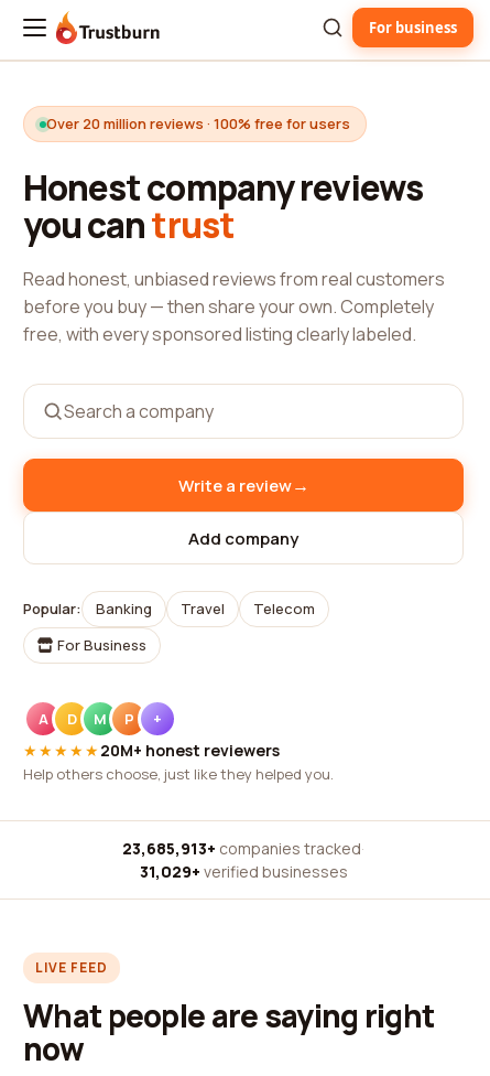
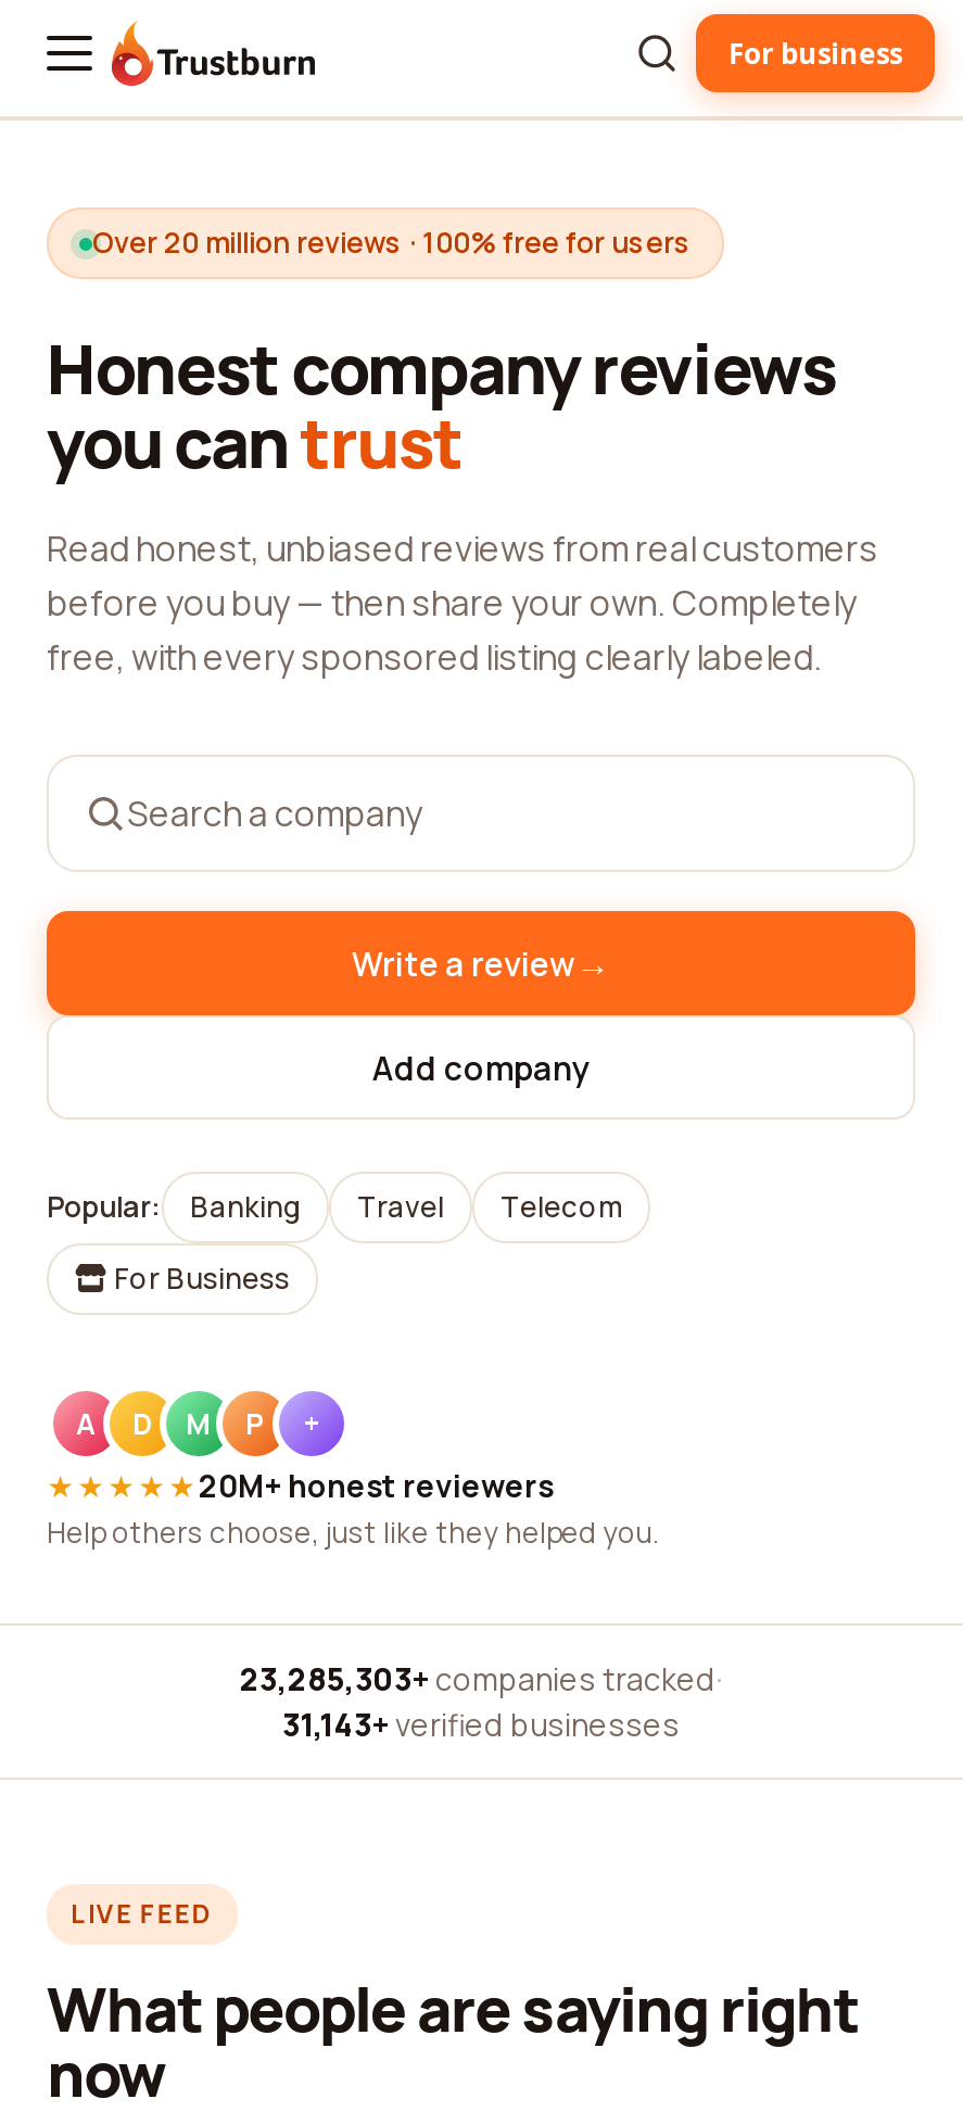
[122,838,364,859] 23,685,913+ companies tracked · -> [240,1658,722,1699] 23,285,303+ companies tracked ·
[139,861,347,882] 31,029+ verified businesses -> [282,1704,680,1745] 31,143+ verified businesses

